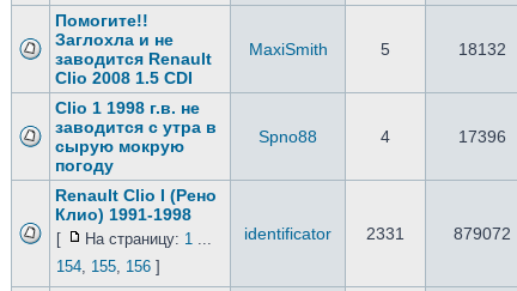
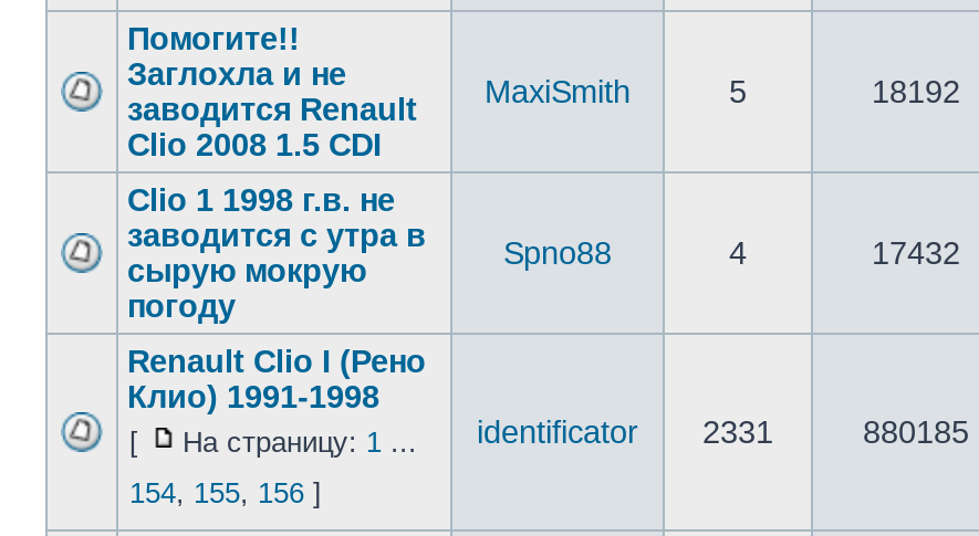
[458,40,506,59] 18132 -> [872,74,960,109] 18192
[458,127,506,146] 17396 -> [872,235,960,271] 17432
[453,224,510,243] 879072 -> [863,414,969,450] 880185

